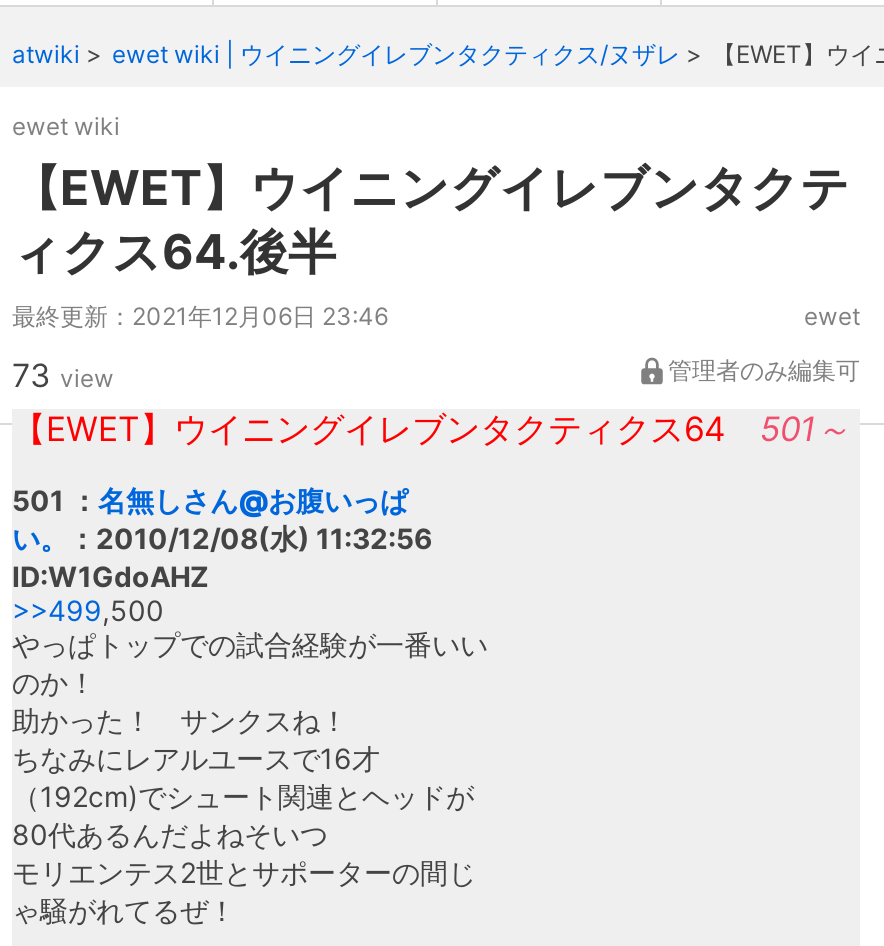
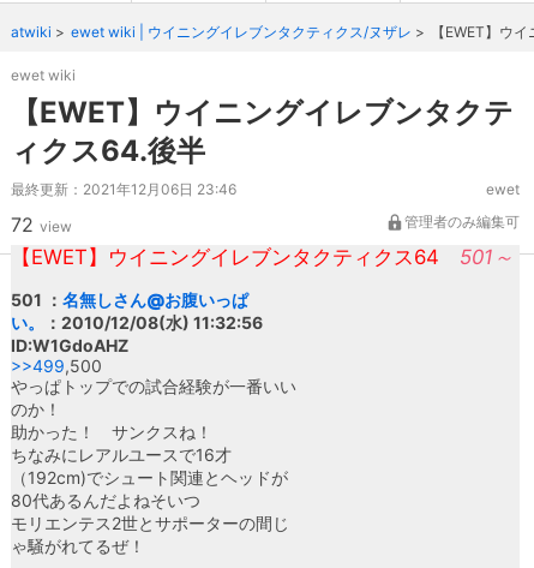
[12,355,114,395] 73 view -> [11,213,72,237] 72 view

